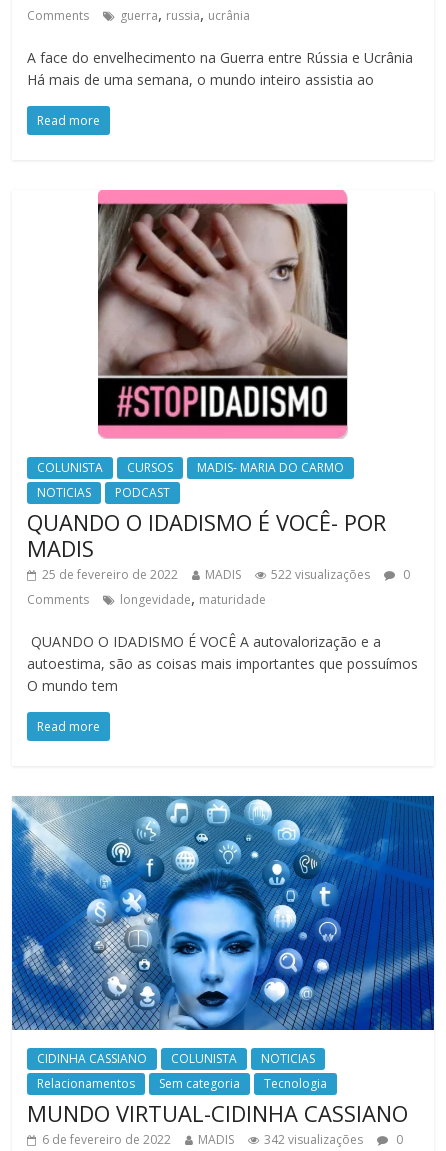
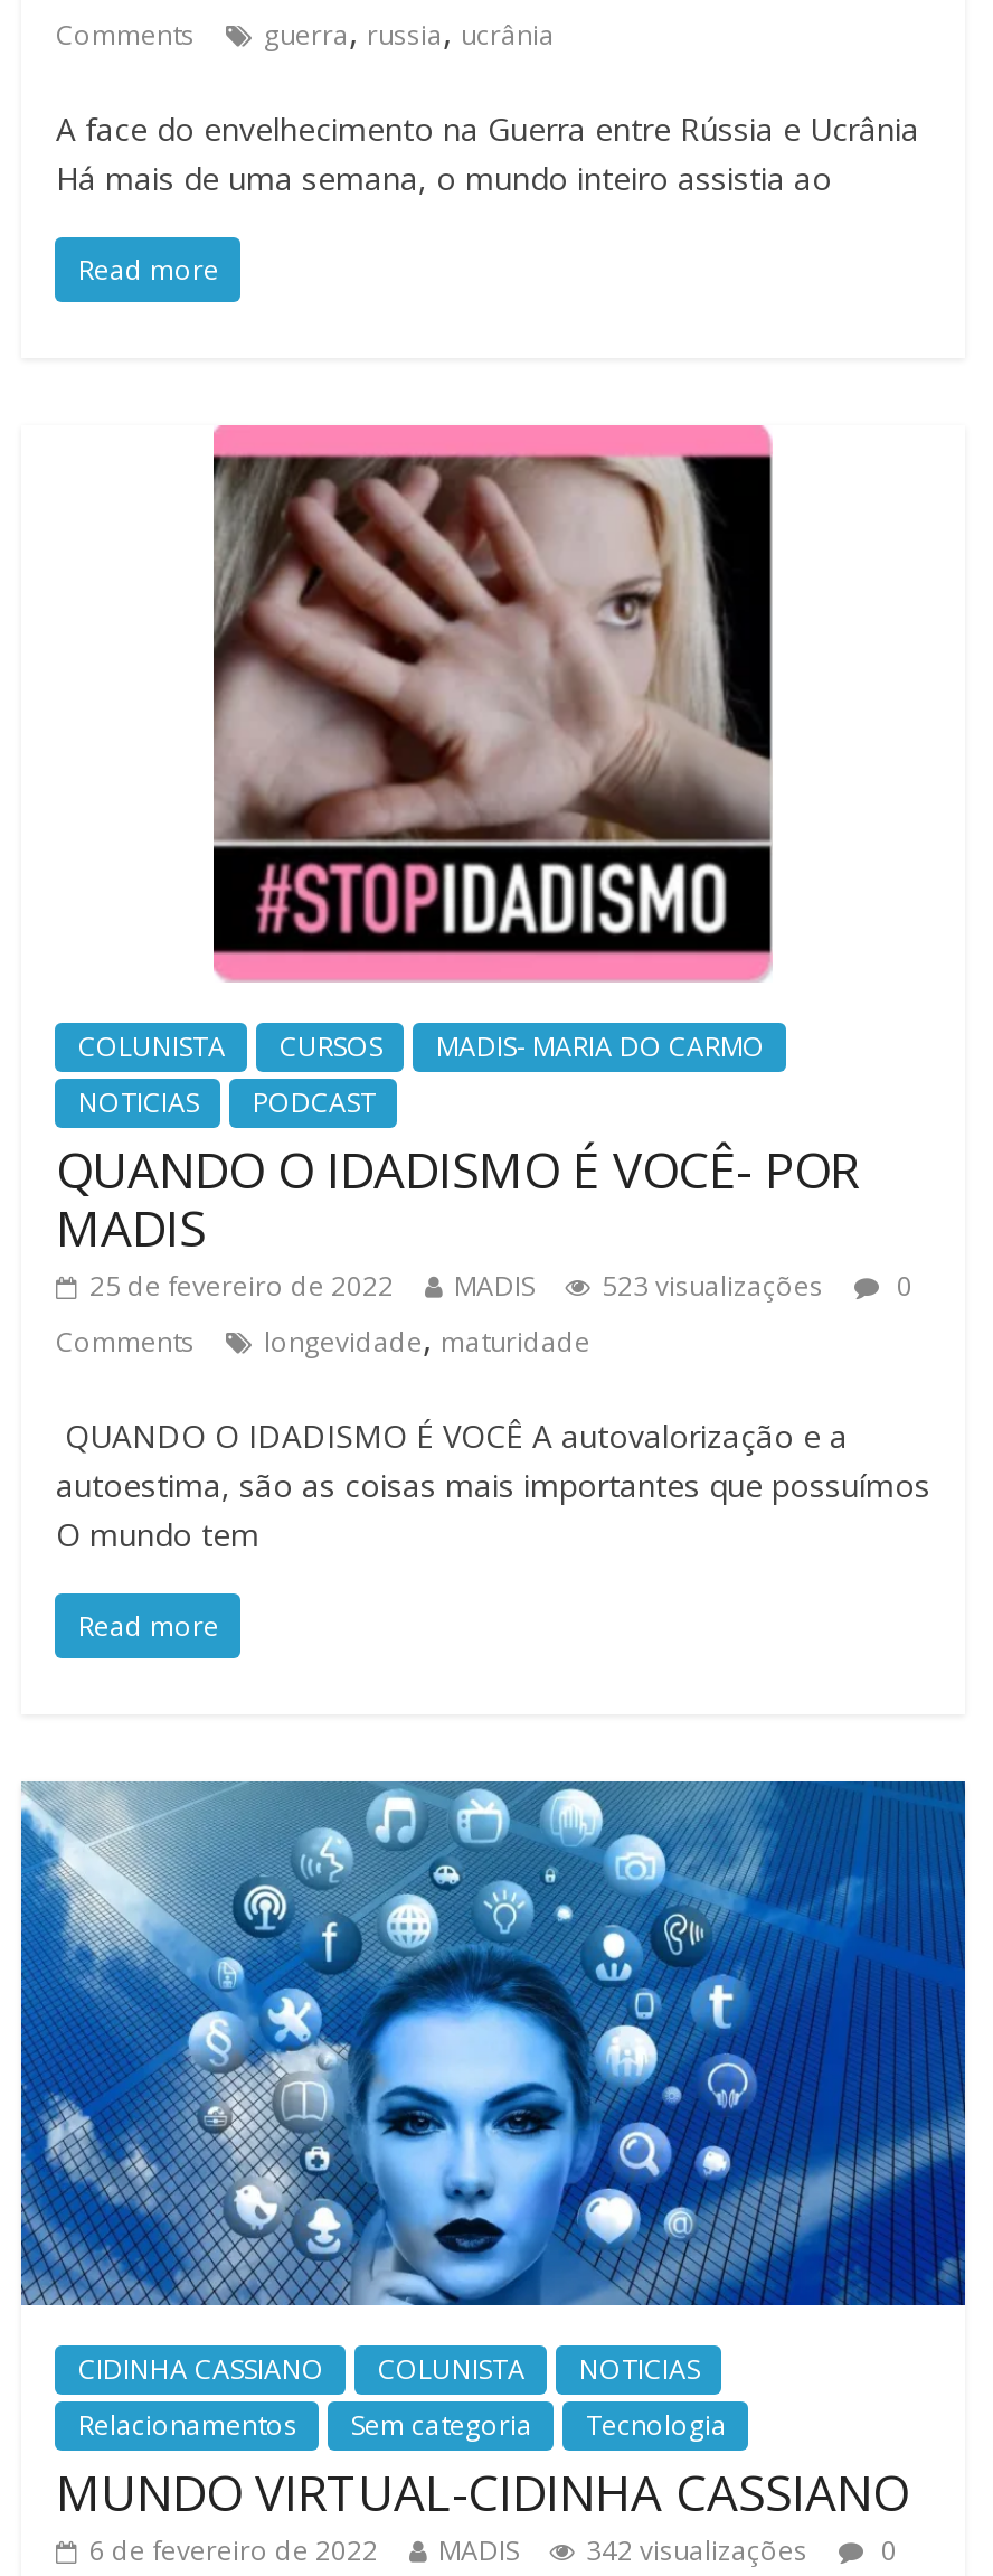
[271,566,370,583] 522 visualizações -> [601,1267,823,1305] 523 visualizações

